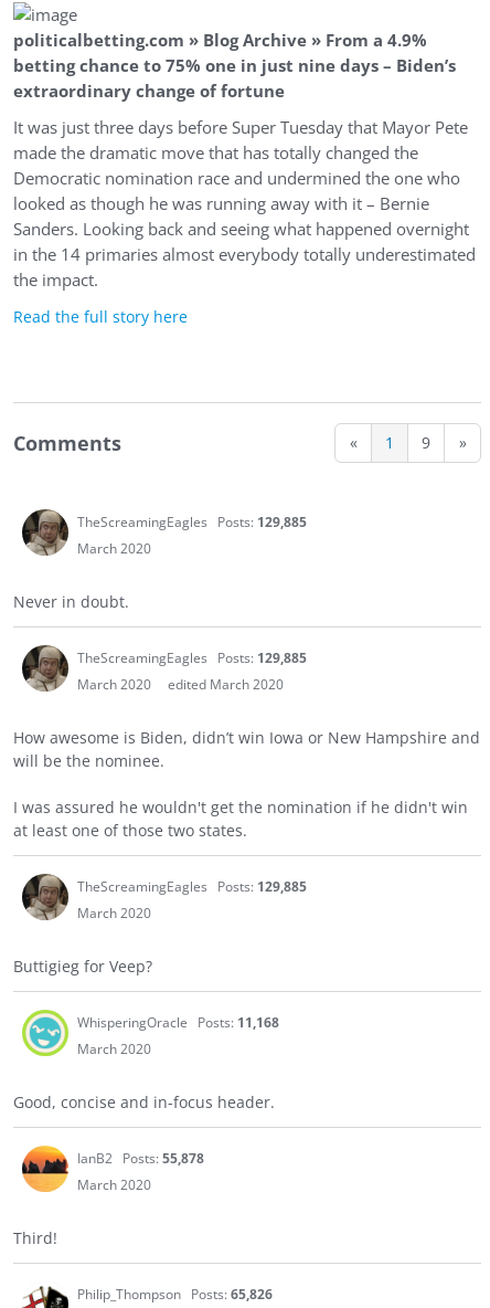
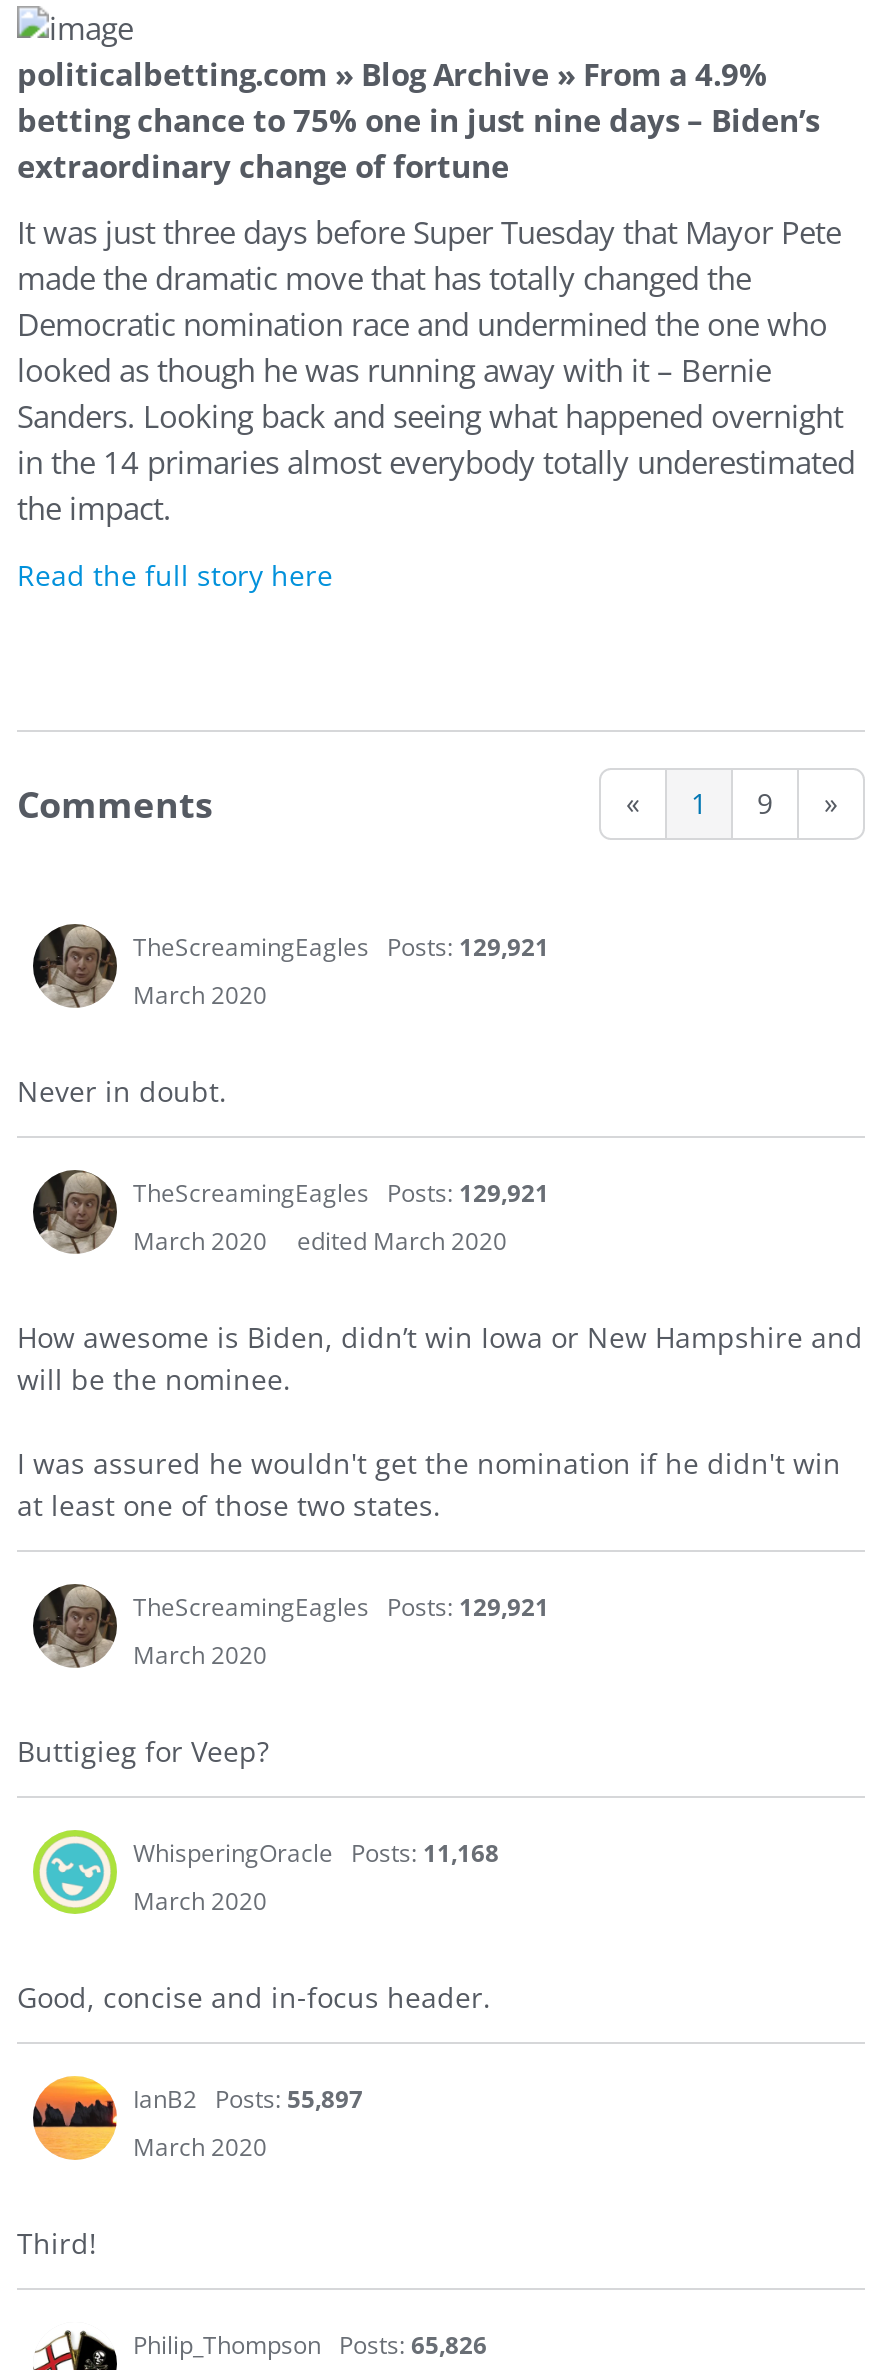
[77,513,307,531] TheScreamingEagles Posts: 129,885 -> [133,930,549,964] TheScreamingEagles Posts: 129,921
[77,648,307,667] TheScreamingEagles Posts: 129,885 -> [133,1176,549,1210] TheScreamingEagles Posts: 129,921
[77,877,307,896] TheScreamingEagles Posts: 129,885 -> [133,1590,549,1624] TheScreamingEagles Posts: 129,921
[77,1149,204,1168] IanB2 Posts: 55,878 -> [133,2082,363,2116] IanB2 Posts: 55,897

